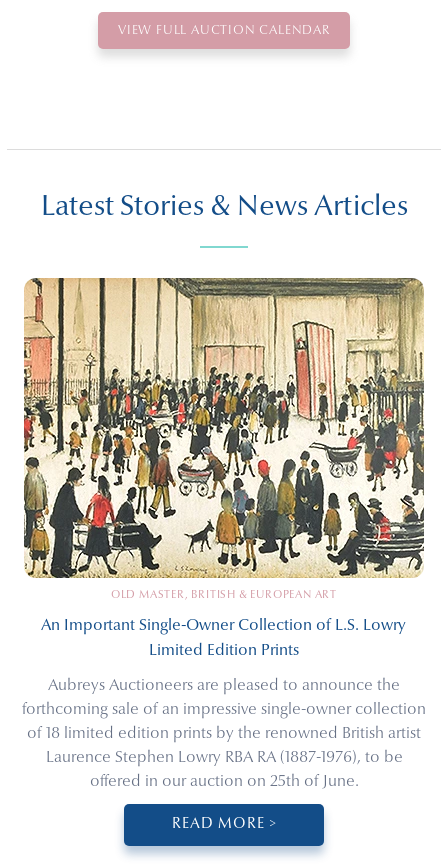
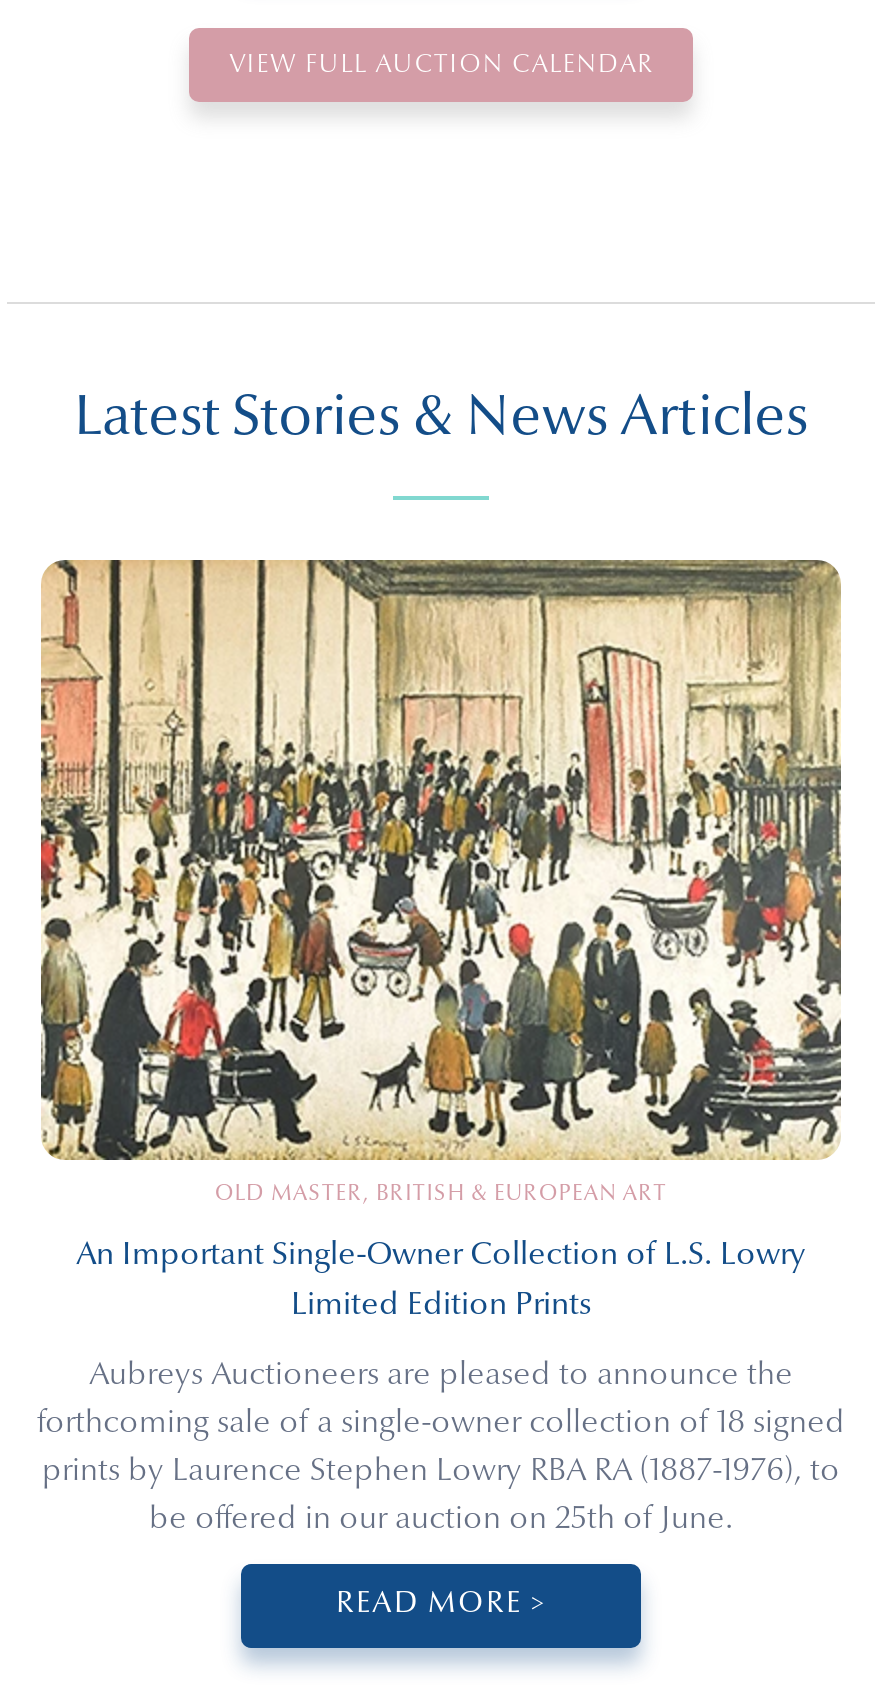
[22,702,426,790] forthcoming sale of an impressive single-owner collection | of 18 limited edition prints by the renowned British artist | Laurence Stephen Lowry RBA RA (1887-1976), to be | offered in our auction on 25th of June. -> [37,1407,845,1535] forthcoming sale of a single-owner collection of 18 signed | prints by Laurence Stephen Lowry RBA RA (1887-1976), to | be offered in our auction on 25th of June.

